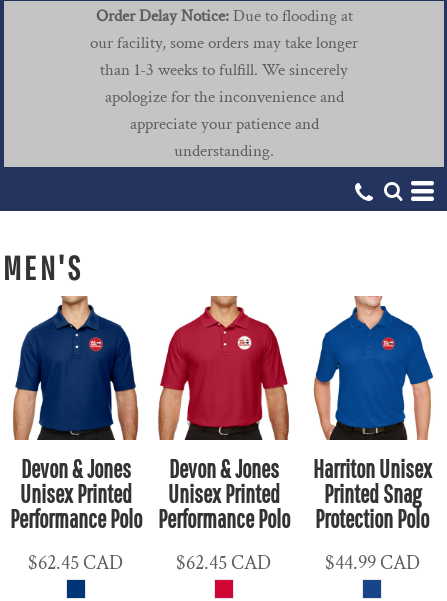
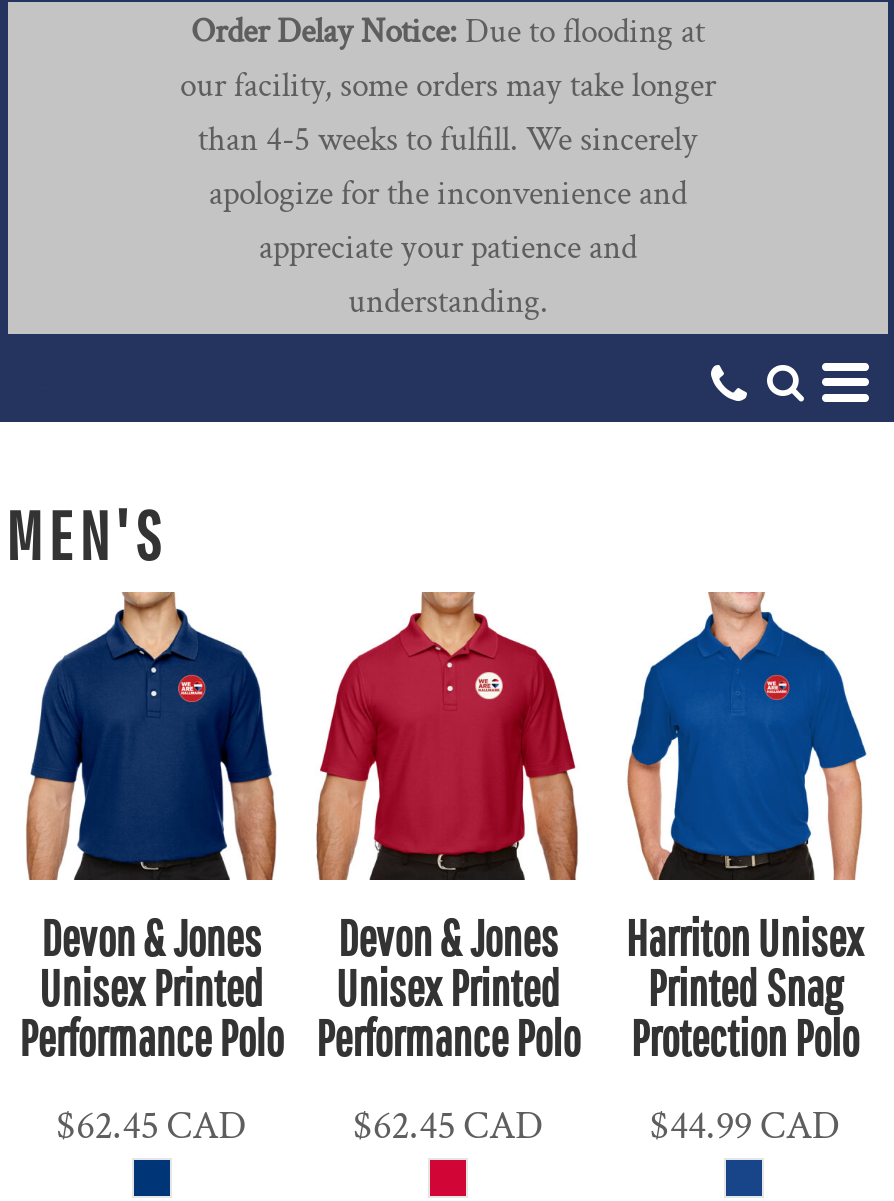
[100,59,348,81] than 1-3 weeks to fulfill. We sincerely -> [198,118,698,162] than 4-5 weeks to fulfill. We sincerely

